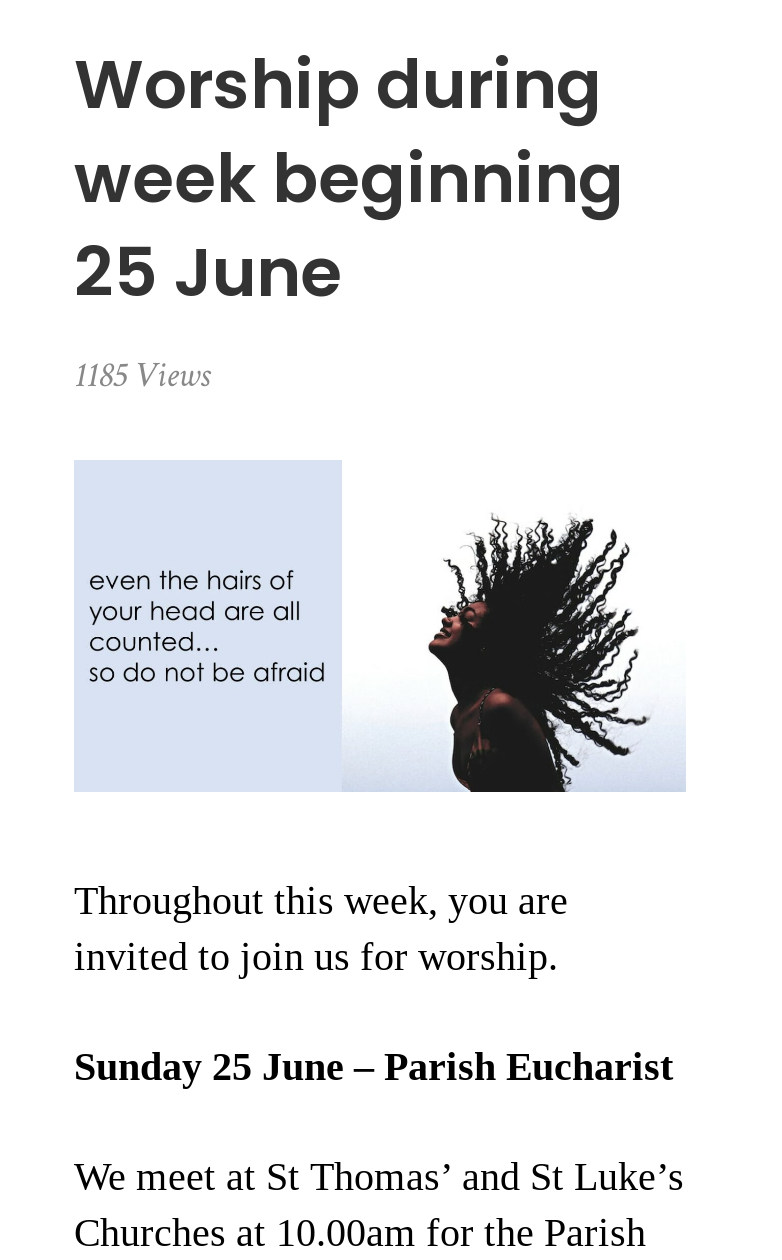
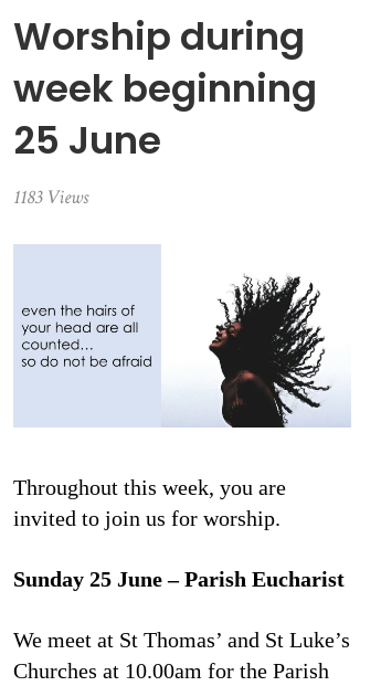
[74,352,210,398] 1185 Views -> [13,184,88,210] 1183 Views

